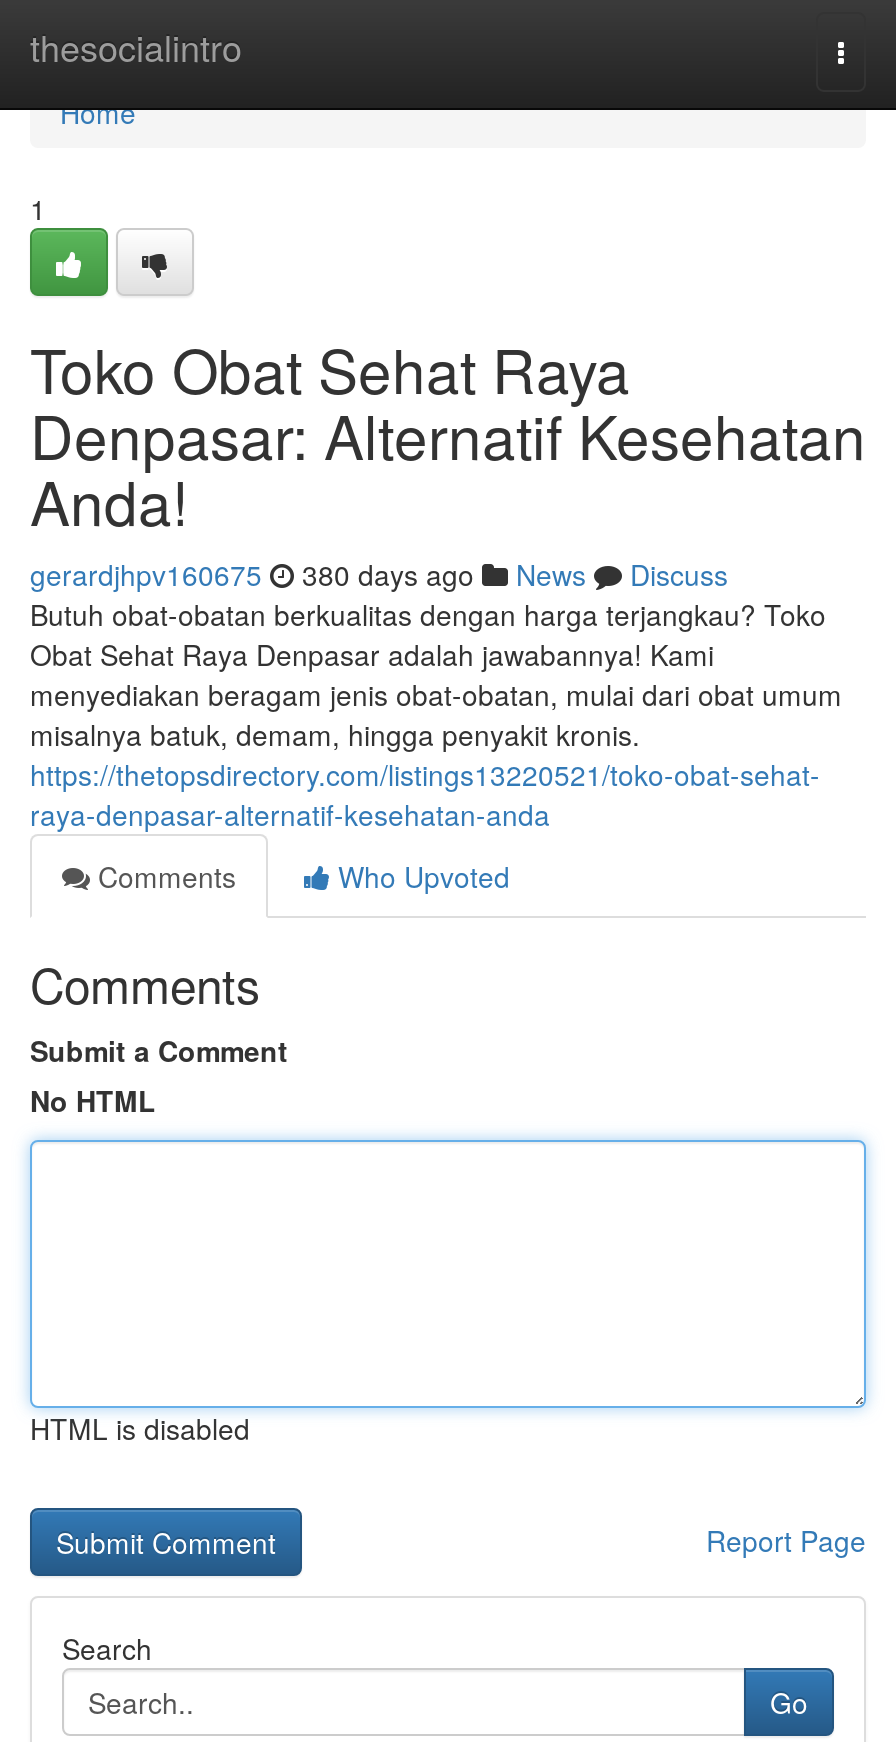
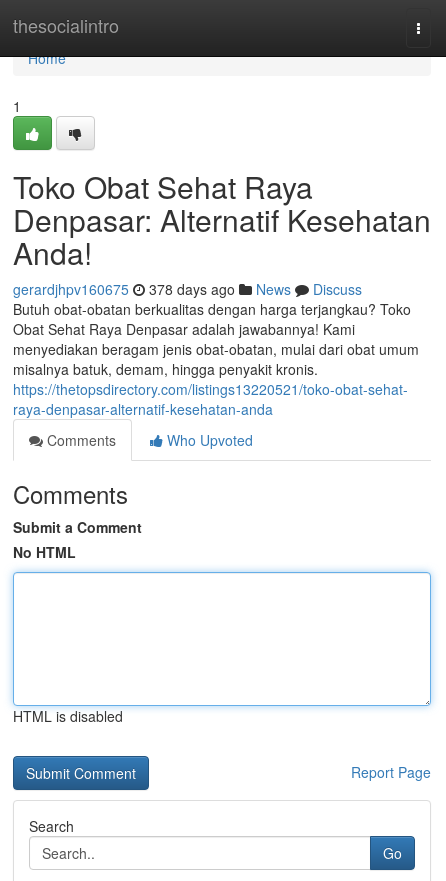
[30,554,728,594] gerardjhpv160675 380 days ago News Discuss -> [13,279,362,299] gerardjhpv160675 378 days ago News Discuss

